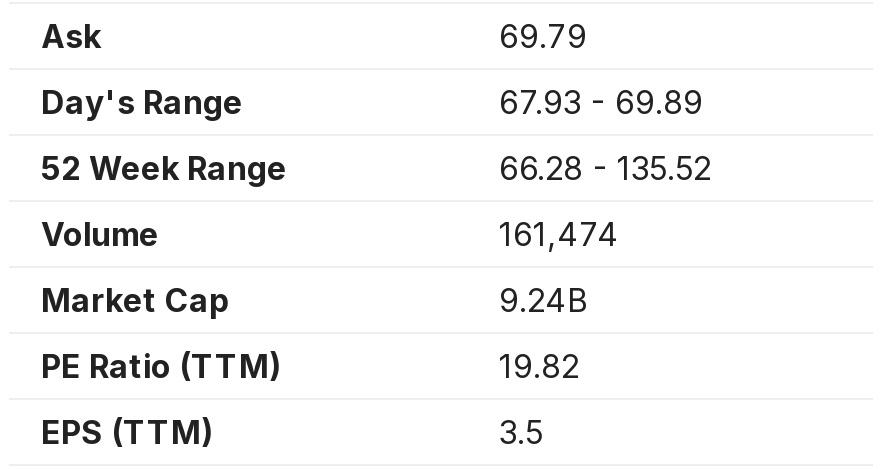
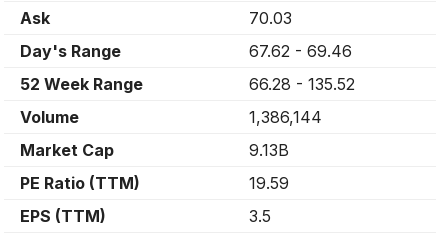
[499,16,587,56] 69.79 -> [249,8,292,28] 70.03
[499,82,703,122] 67.93 - 69.89 -> [249,41,352,61] 67.62 - 69.46
[499,214,619,254] 161,474 -> [249,107,322,127] 1,386,144
[499,280,589,320] 9.24B -> [249,140,289,160] 9.13B
[499,346,579,386] 19.82 -> [249,173,289,193] 19.59

